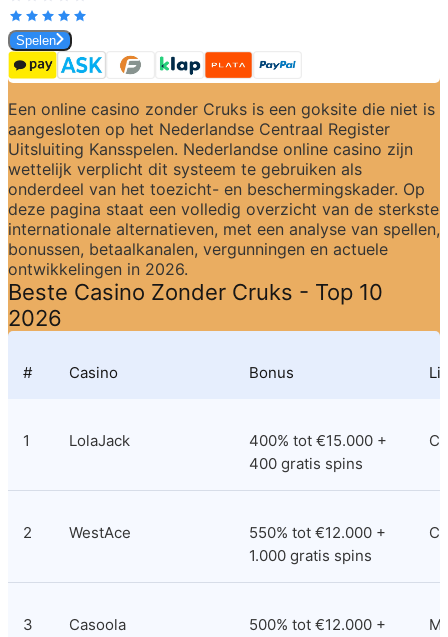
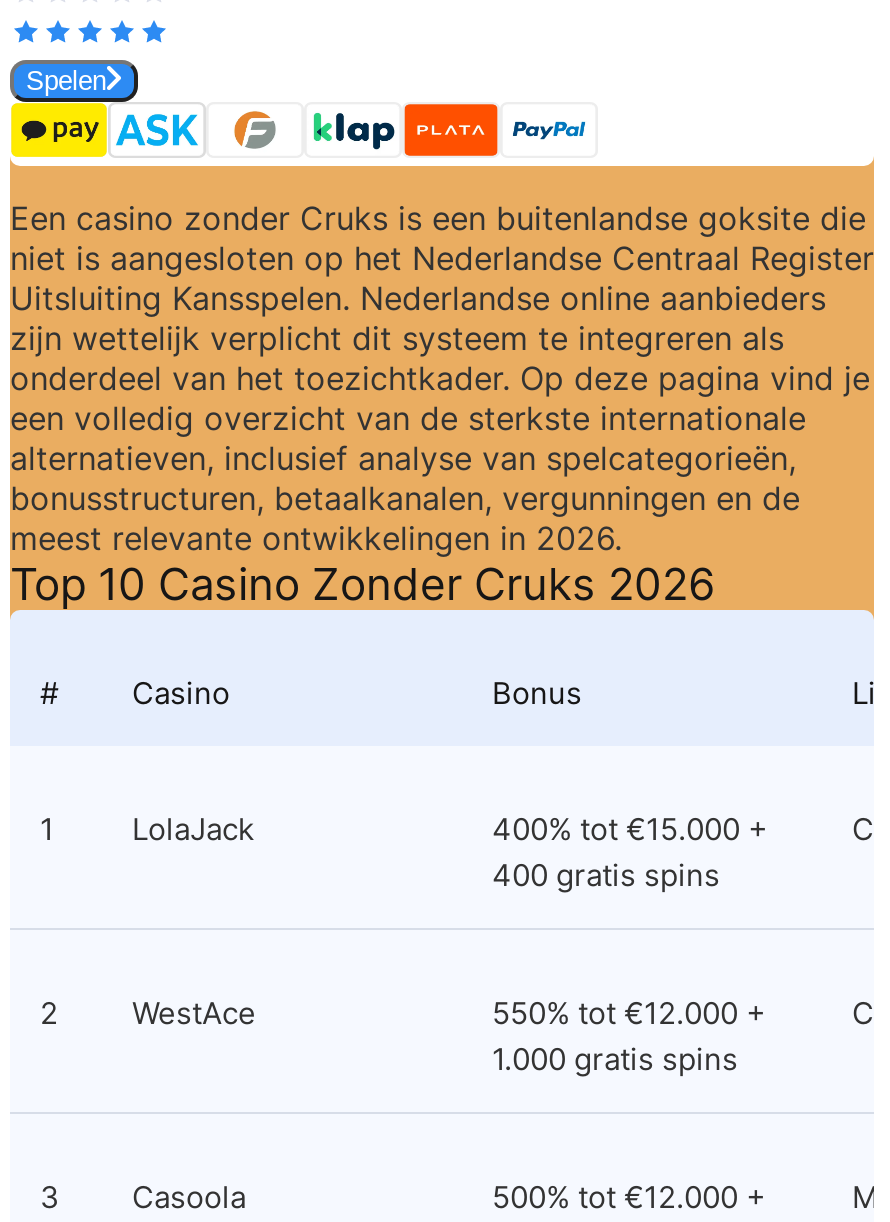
[8,99,440,331] Een online casino zonder Cruks is een goksite die niet is | aangesloten op het Nederlandse Centraal Register | Uitsluiting Kansspelen. Nederlandse online casino zijn | wettelijk verplicht dit systeem te gebruiken als | onderdeel van het toezicht- en beschermingskader. Op | deze pagina staat een volledig overzicht van de sterkste | internationale alternatieven, met een analyse van spellen, | bonussen, betaalkanalen, vergunningen en actuele | ontwikkelingen in 2026. | Beste Casino Zonder Cruks - Top 10 | 2026 -> [10,198,874,610] Een casino zonder Cruks is een buitenlandse goksite die | niet is aangesloten op het Nederlandse Centraal Register | Uitsluiting Kansspelen. Nederlandse online aanbieders | zijn wettelijk verplicht dit systeem te integreren als | onderdeel van het toezichtkader. Op deze pagina vind je | een volledig overzicht van de sterkste internationale | alternatieven, inclusief analyse van spelcategorieën, | bonusstructuren, betaalkanalen, vergunningen en de | meest relevante ontwikkelingen in 2026. | Top 10 Casino Zonder Cruks 2026

